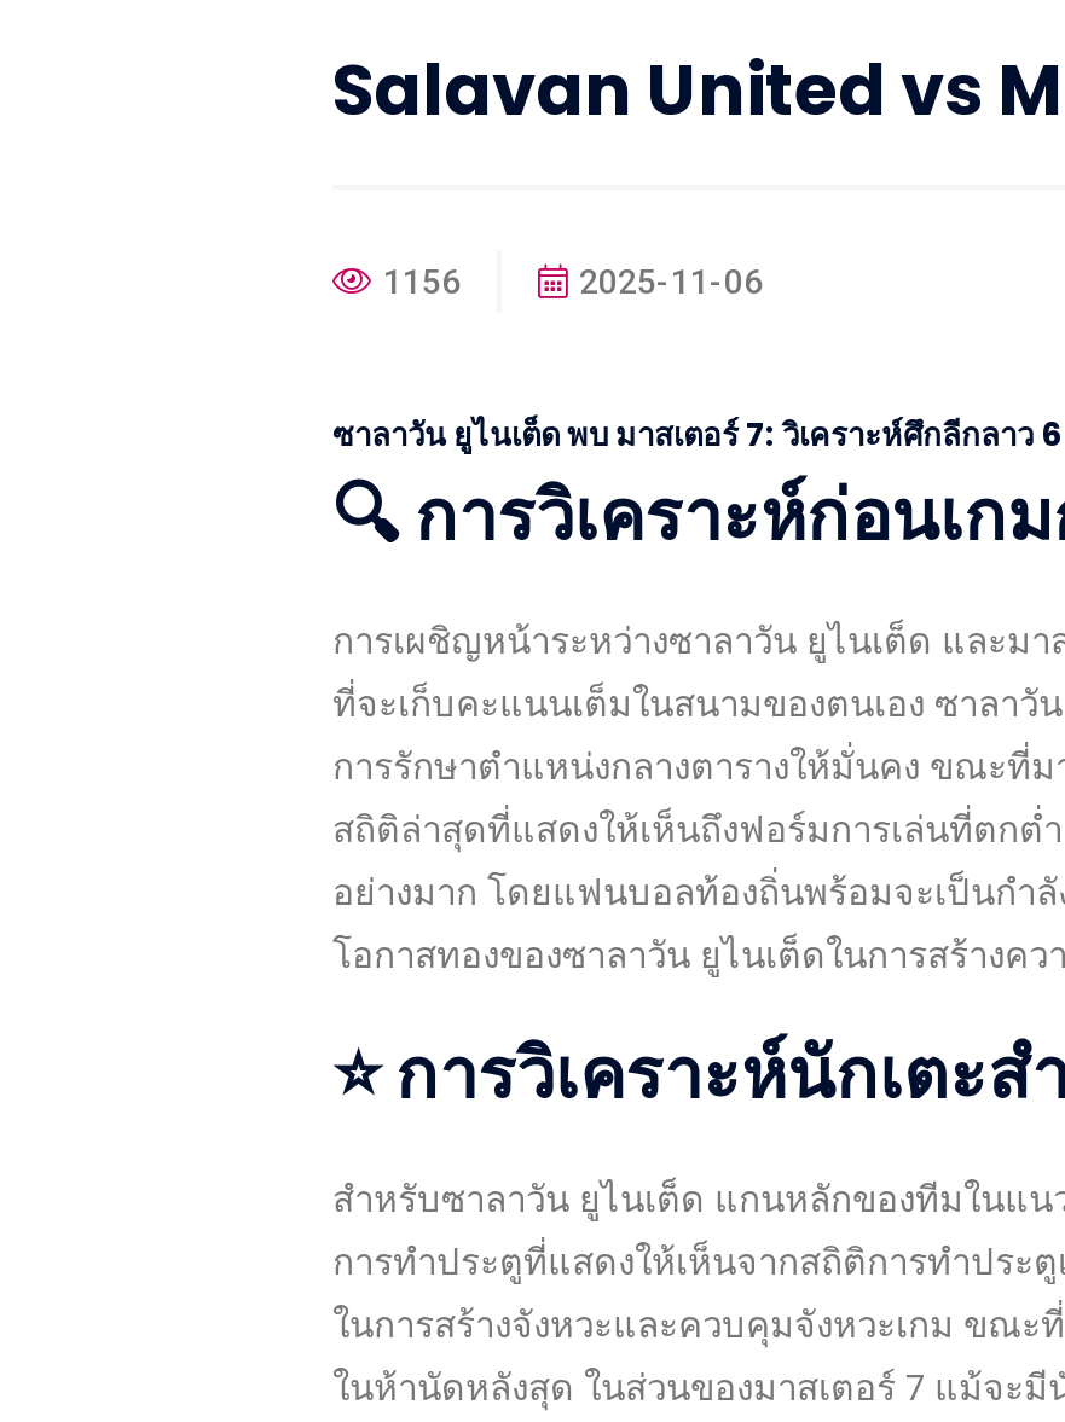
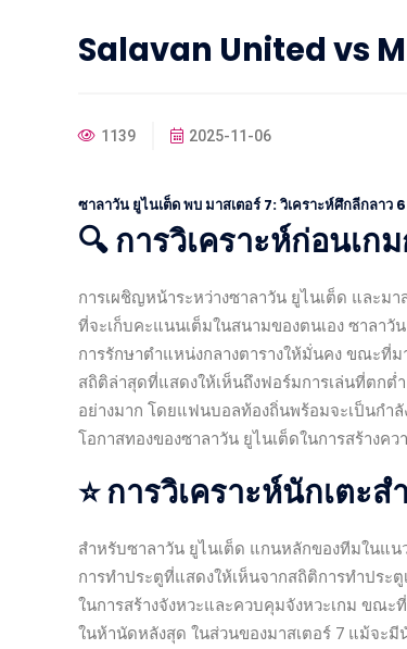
[383,262,461,300] 1156 -> [101,127,136,144] 1139

